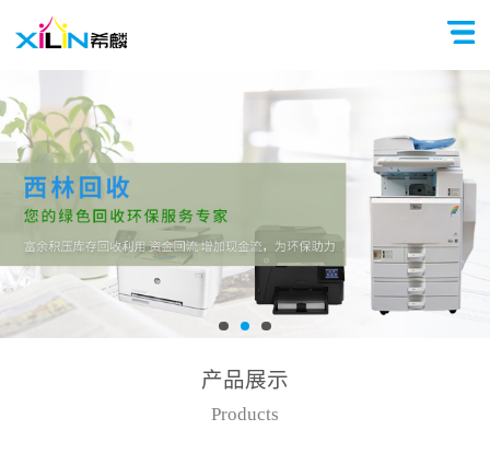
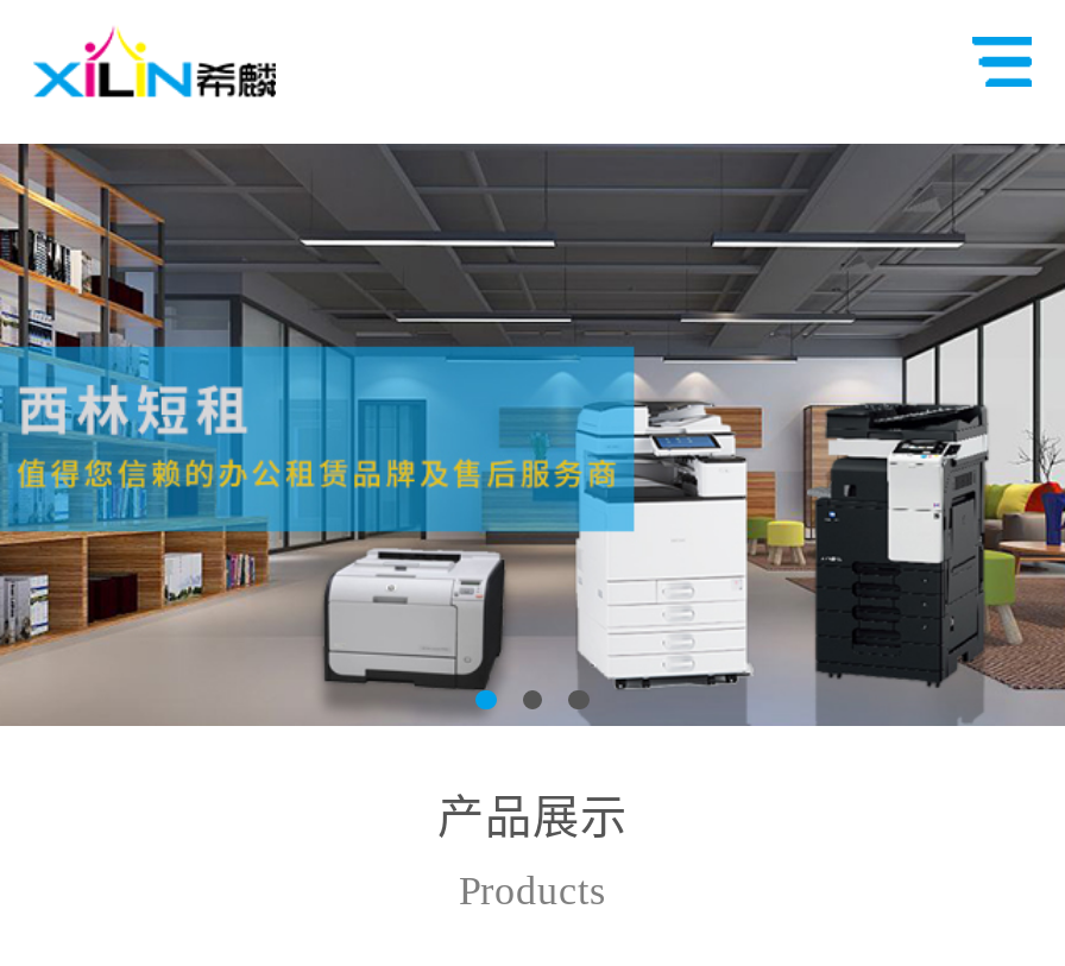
[3,70,487,338] [image] -> [7,141,1058,728] [image]

